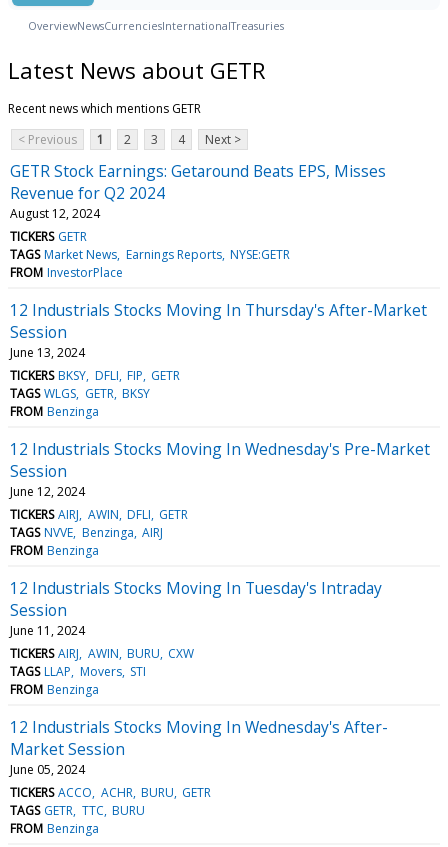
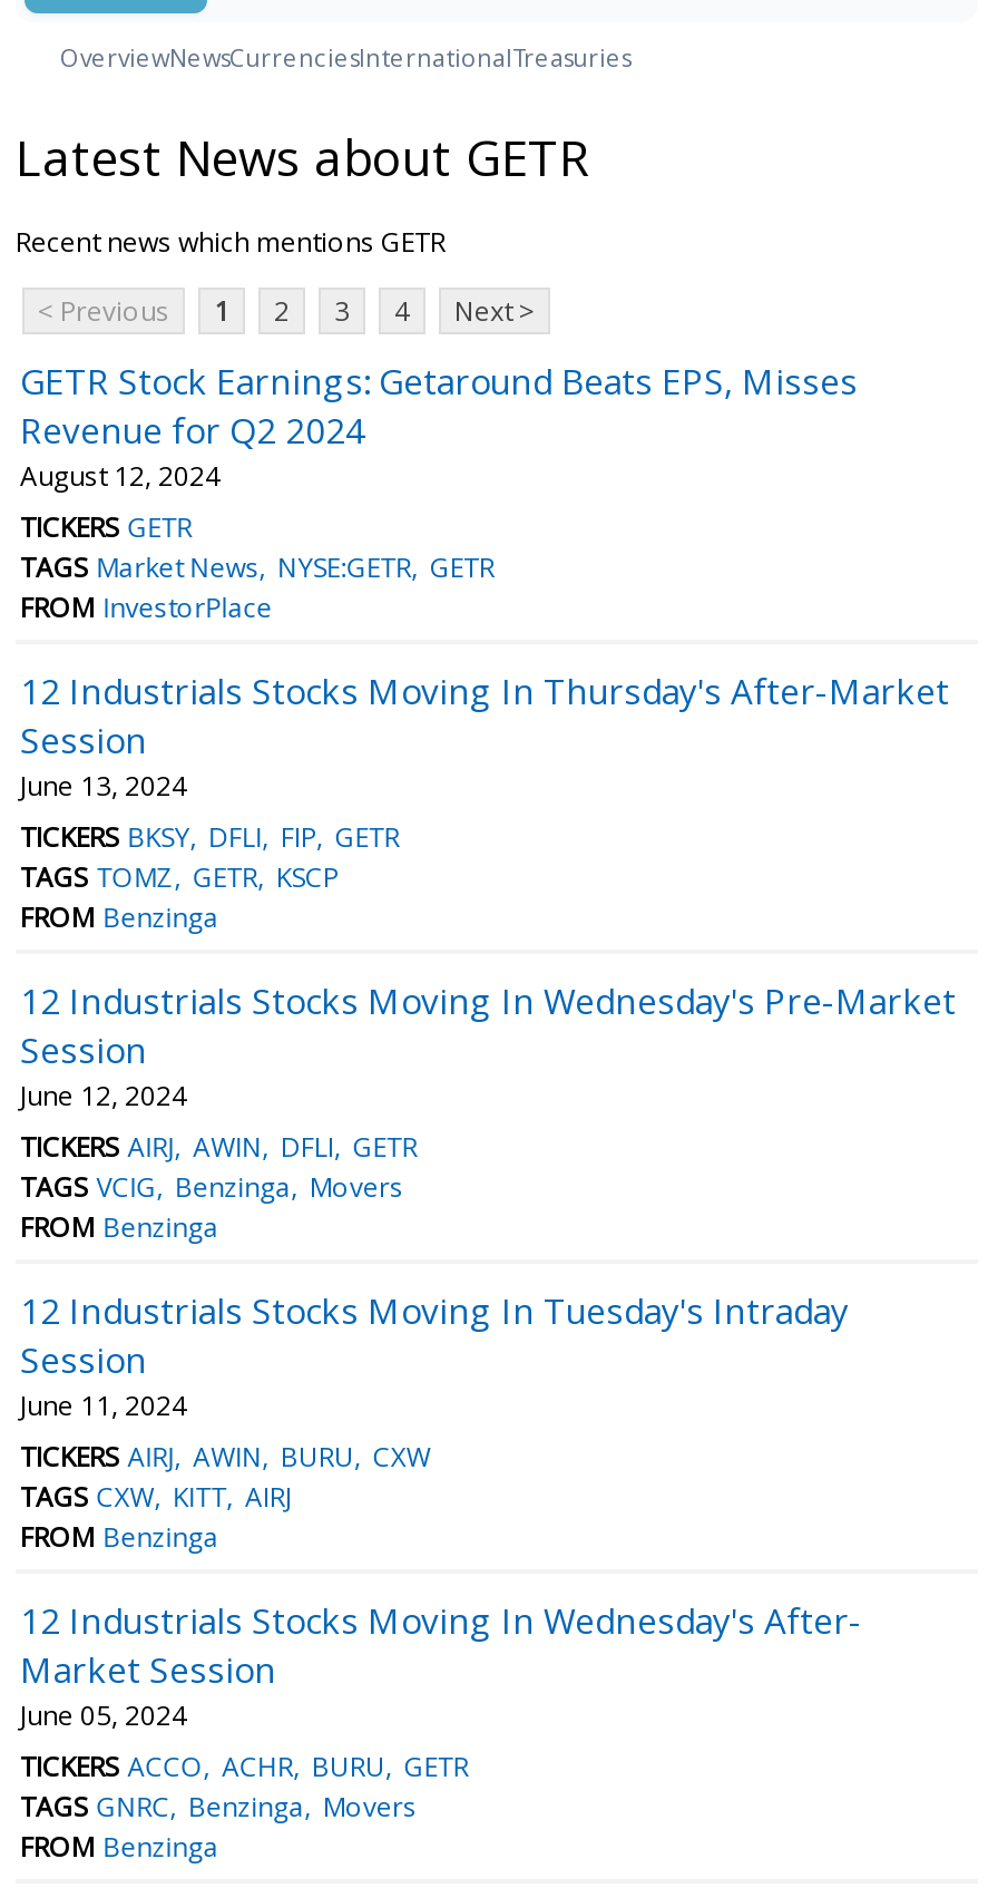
[10,246,290,263] TAGS Market News Earnings Reports NYSE:GETR -> [20,548,494,586] TAGS Market News NYSE:GETR GETR
[10,385,150,402] TAGS WLGS GETR BKSY -> [20,858,338,896] TAGS TOMZ GETR KSCP
[10,524,163,541] TAGS NVVE Benzinga AIRJ -> [20,1168,403,1206] TAGS VCIG Benzinga Movers
[10,663,146,680] TAGS LLAP Movers STI -> [20,1478,292,1516] TAGS CXW KITT AIRJ
[10,802,145,819] TAGS GETR TTC BURU -> [20,1787,416,1825] TAGS GNRC Benzinga Movers

